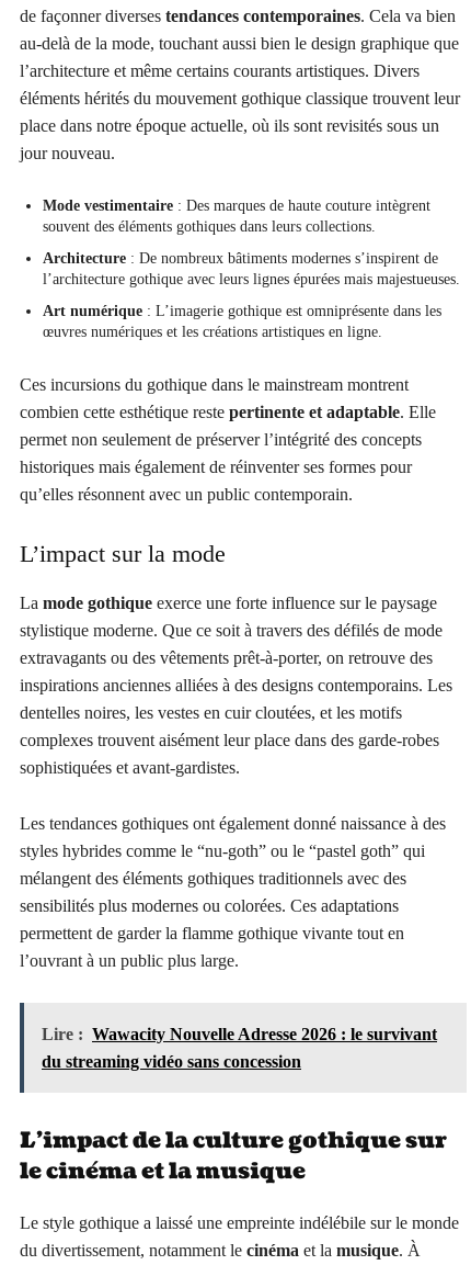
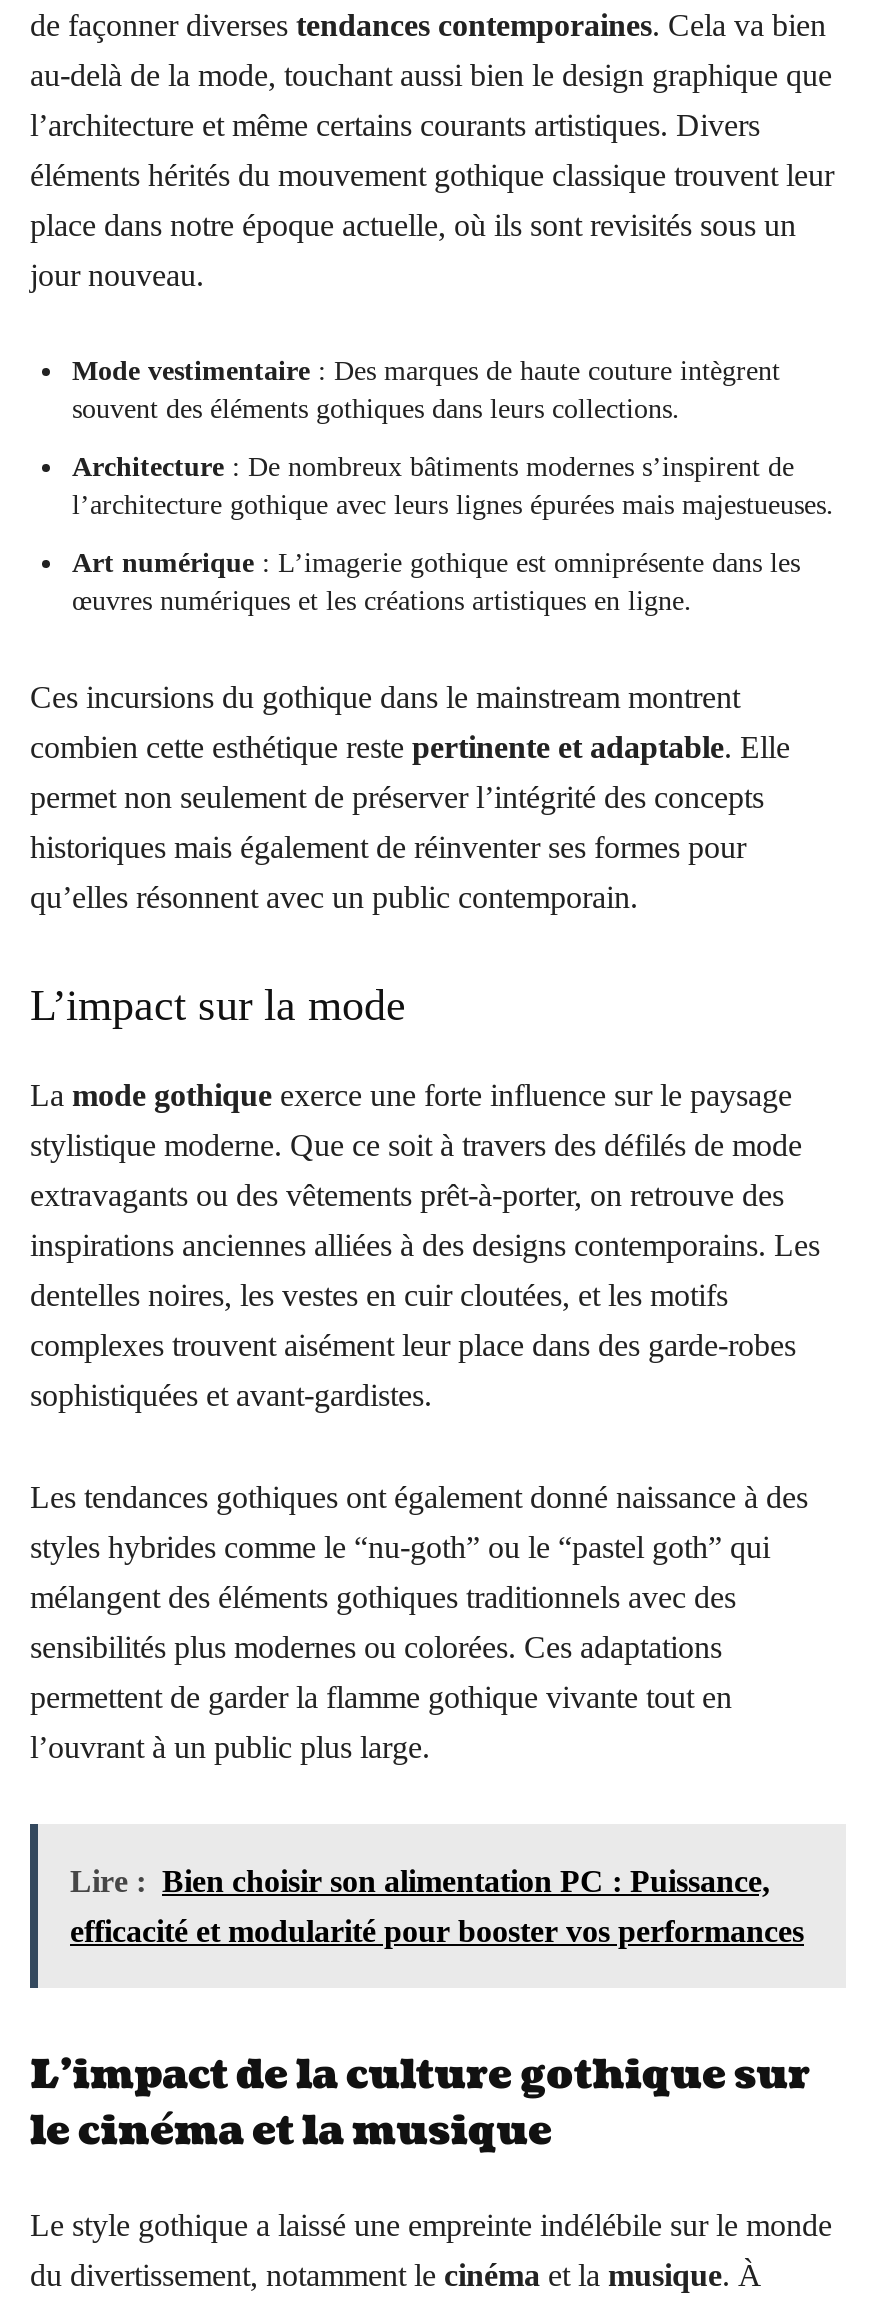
[42,1025,437,1044] Lire : Wawacity Nouvelle Adresse 2026 : le survivant -> [70,1865,770,1899] Lire : Bien choisir son alimentation PC : Puissance,
[42,1052,301,1071] du streaming vidéo sans concession -> [70,1915,804,1949] efficacité et modularité pour booster vos performances

